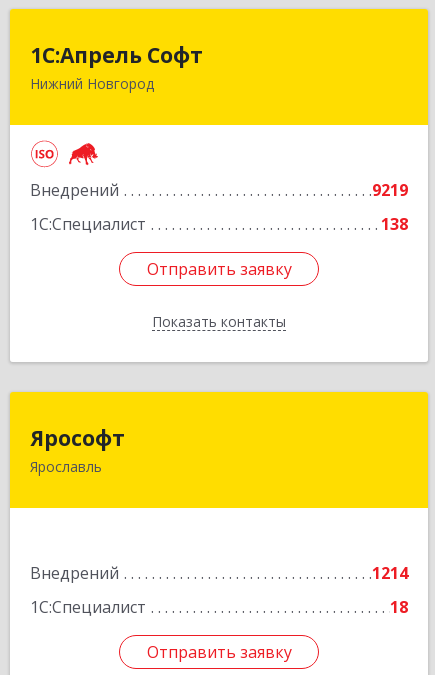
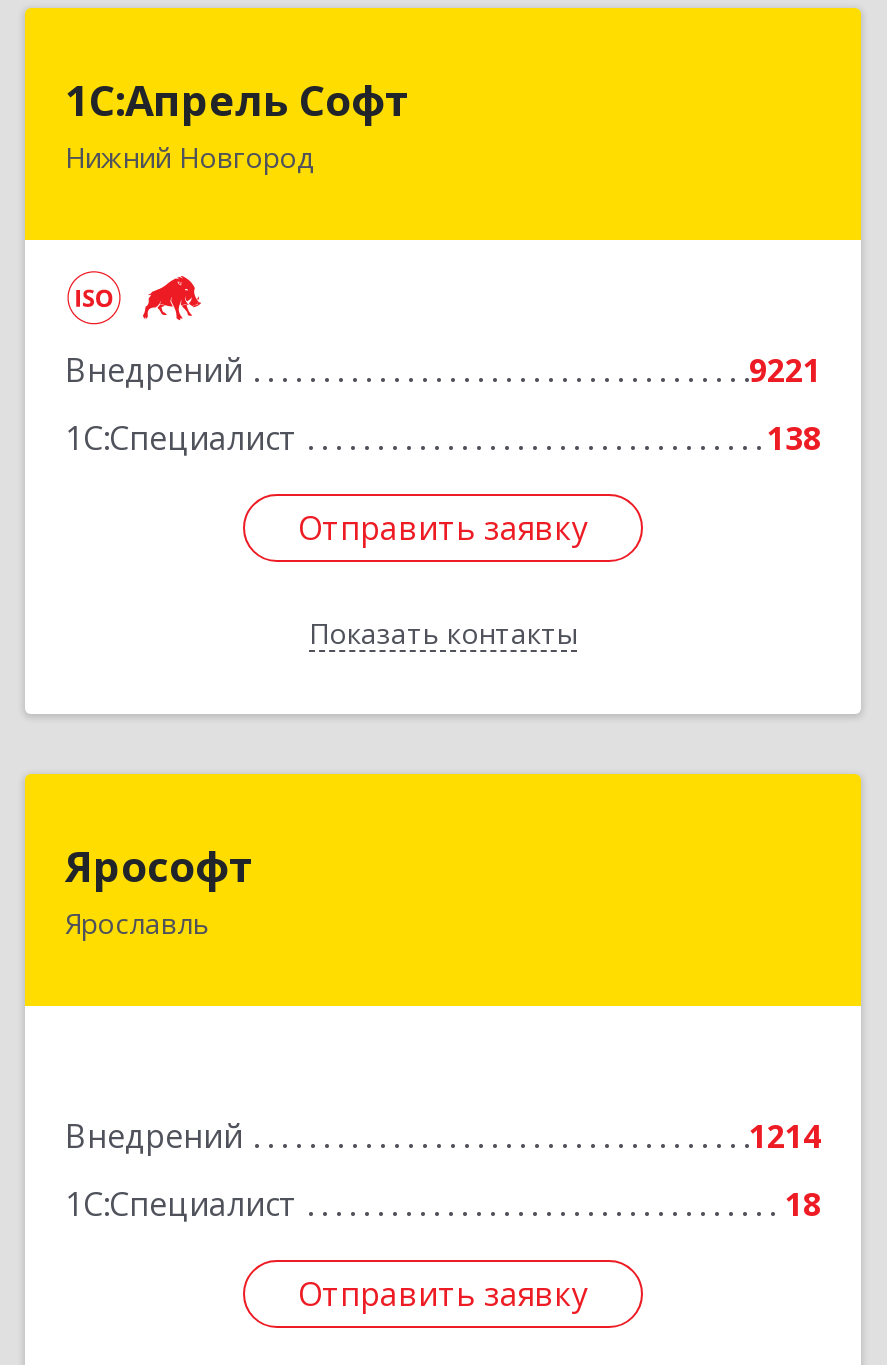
[372,179,408,201] 9219 -> [749,348,821,392] 9221

